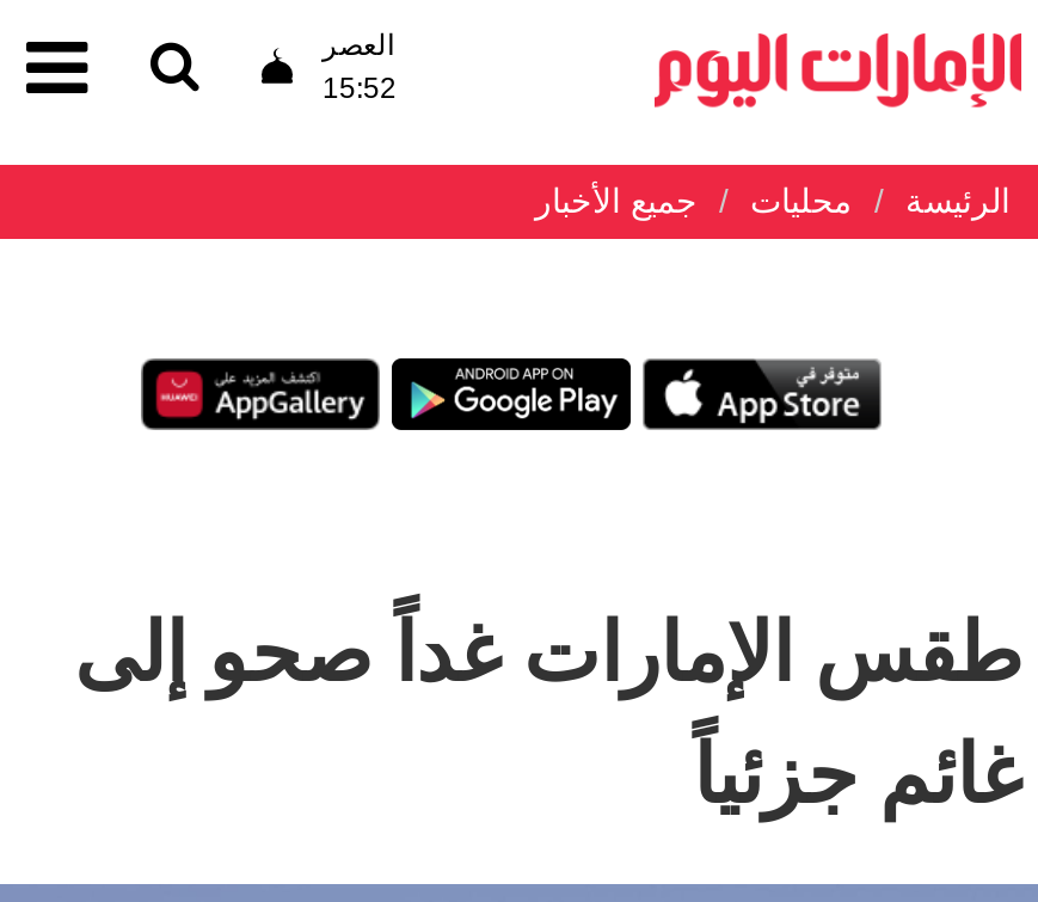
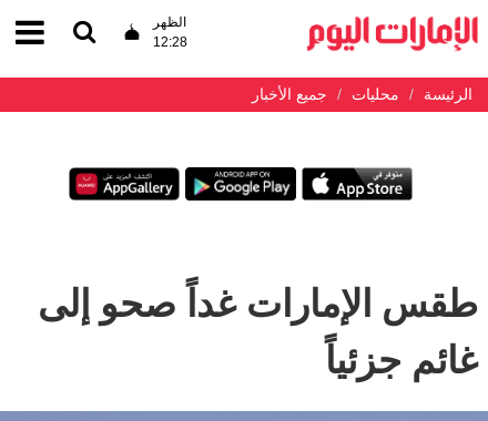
[323,28,397,105] العصر | 15:52 -> [153,14,187,50] الظهر | 12:28

